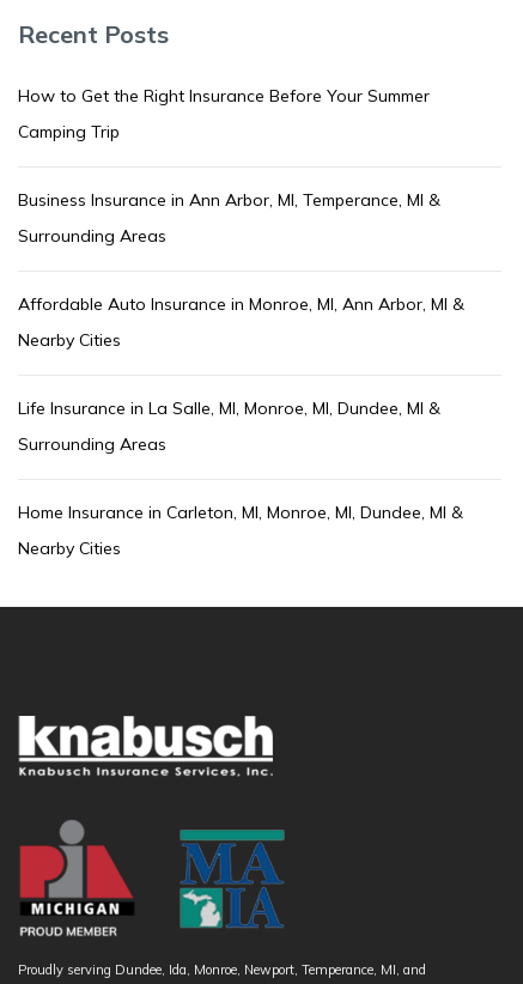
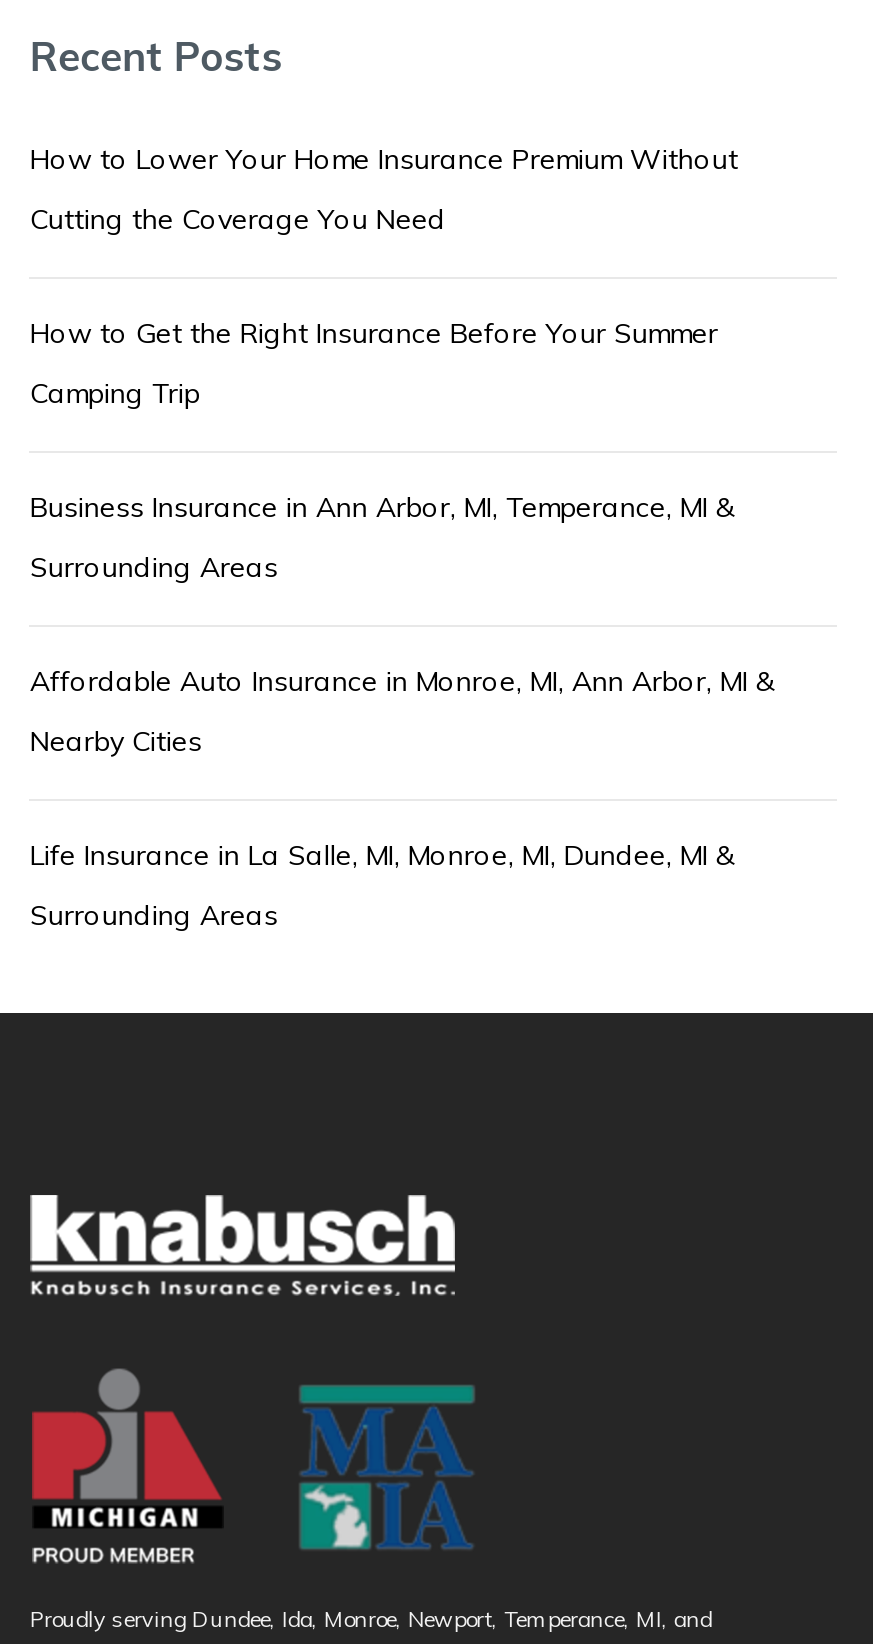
none -> [30,142,738,238] How to Lower Your Home Insurance Premium Without | Cutting the Coverage You Need
moved [18,84,465,454] -> [30,316,776,934]: How to Get the Right Insurance Before Your Summer | Camping Trip | Business Insurance in Ann Arbor, MI, Temperance, MI & | Surrounding Areas | Affordable Auto Insurance in Monroe, MI, Ann Arbor, MI & | Nearby Cities | Life Insurance in La Salle, MI, Monroe, MI, Dundee, MI & | Surrounding Areas
[18,501,464,558] Home Insurance in Carleton, MI, Monroe, MI, Dundee, MI & | Nearby Cities -> none

